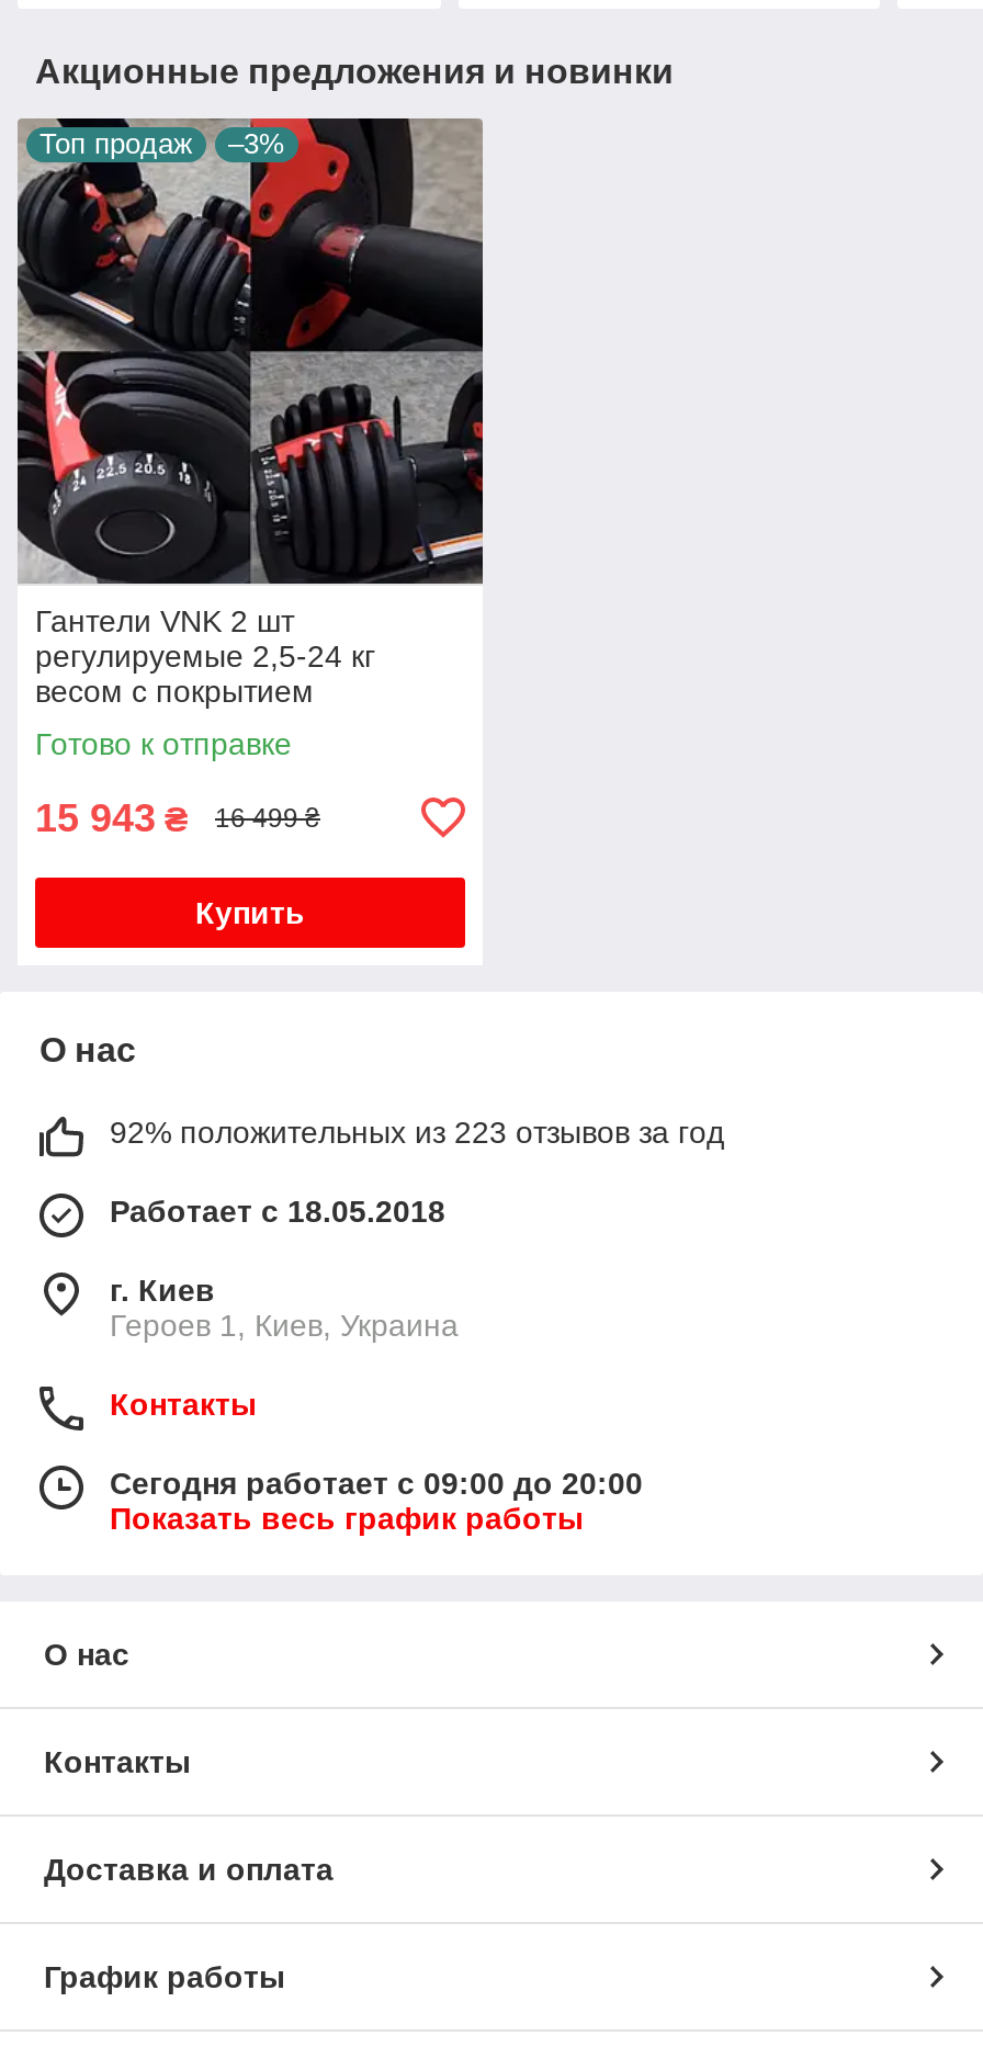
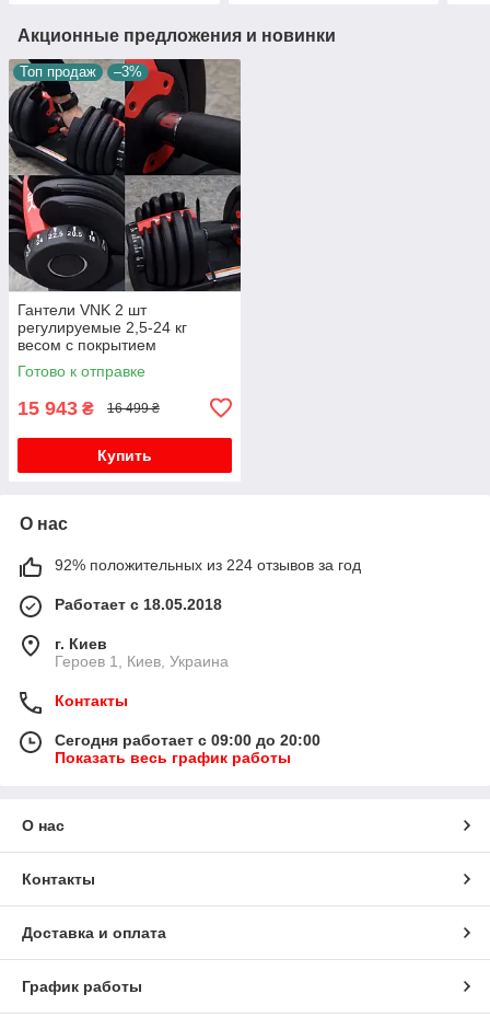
[110,1114,724,1149] 92% положительных из 223 отзывов за год -> [55,556,361,573] 92% положительных из 224 отзывов за год

